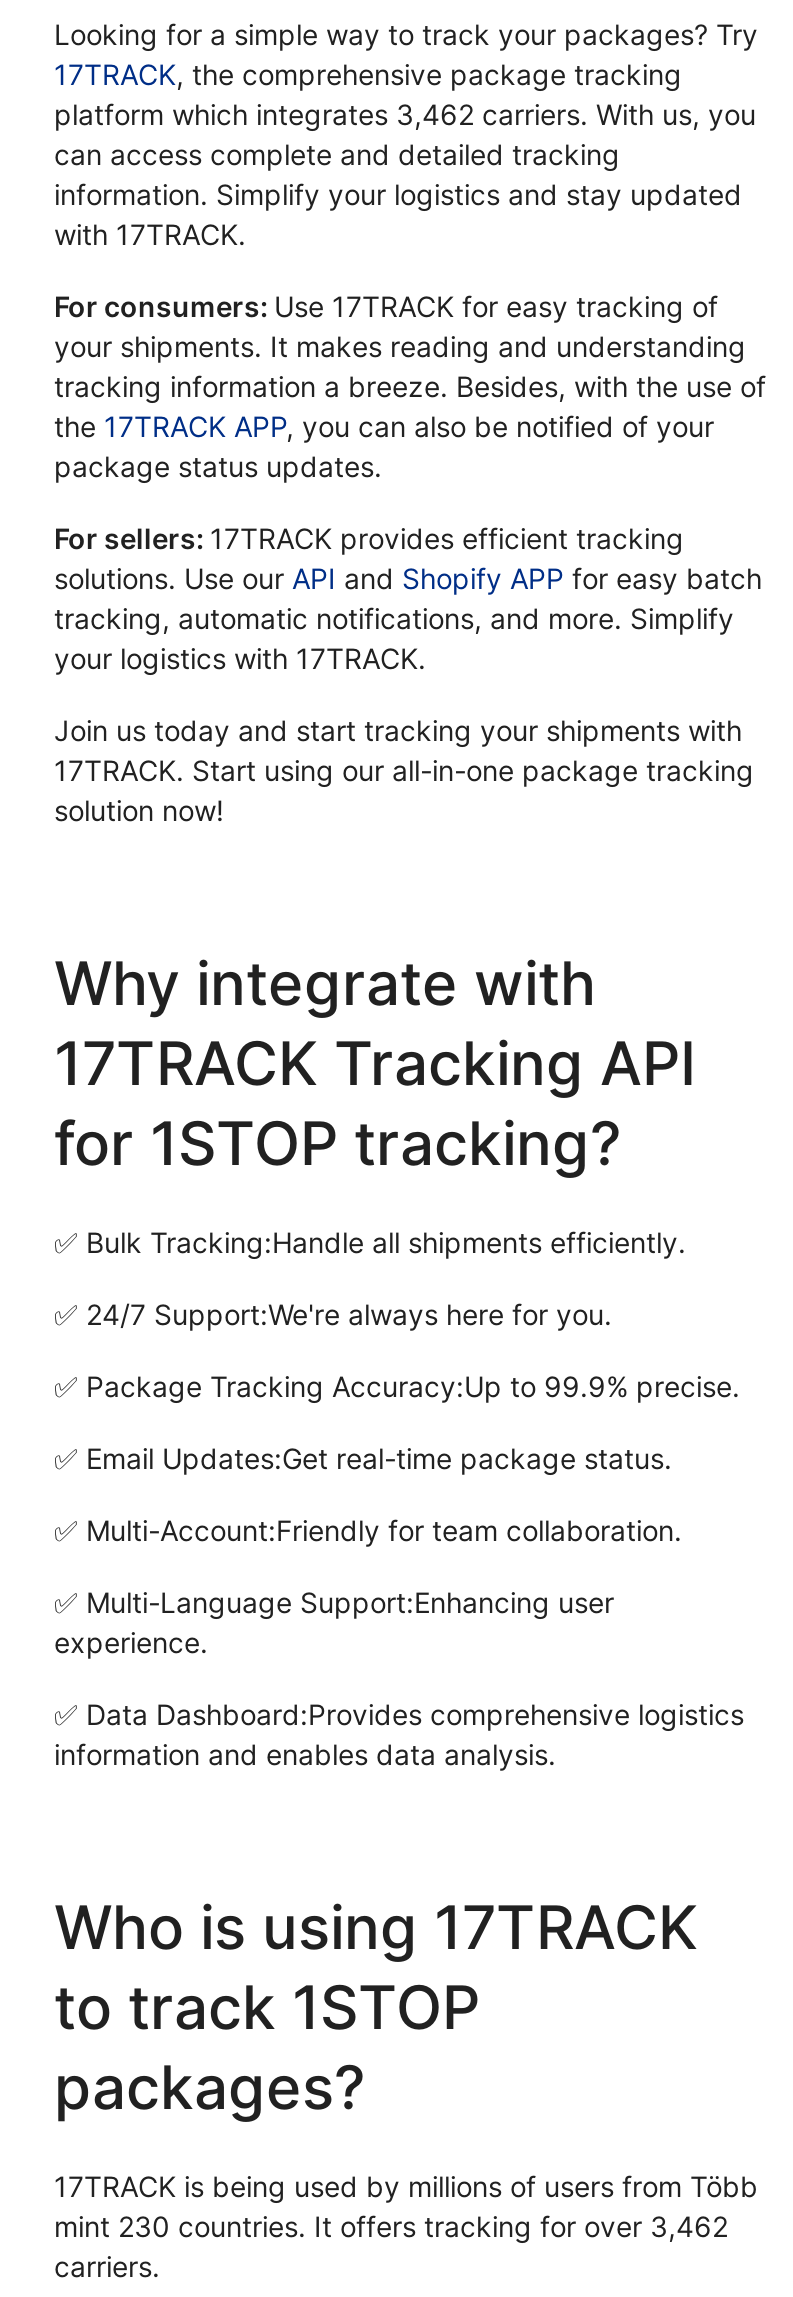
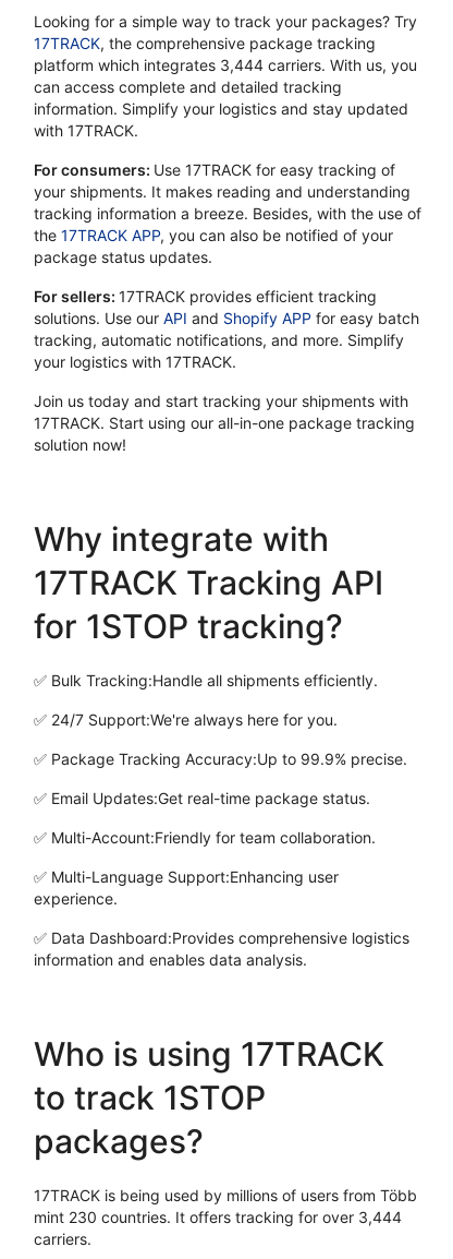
[54,98,756,132] platform which integrates 3,462 carriers. With us, you -> [34,56,417,75] platform which integrates 3,444 carriers. With us, you
[54,2210,728,2244] mint 230 countries. It offers tracking for over 3,462 -> [34,1208,402,1227] mint 230 countries. It offers tracking for over 3,444

